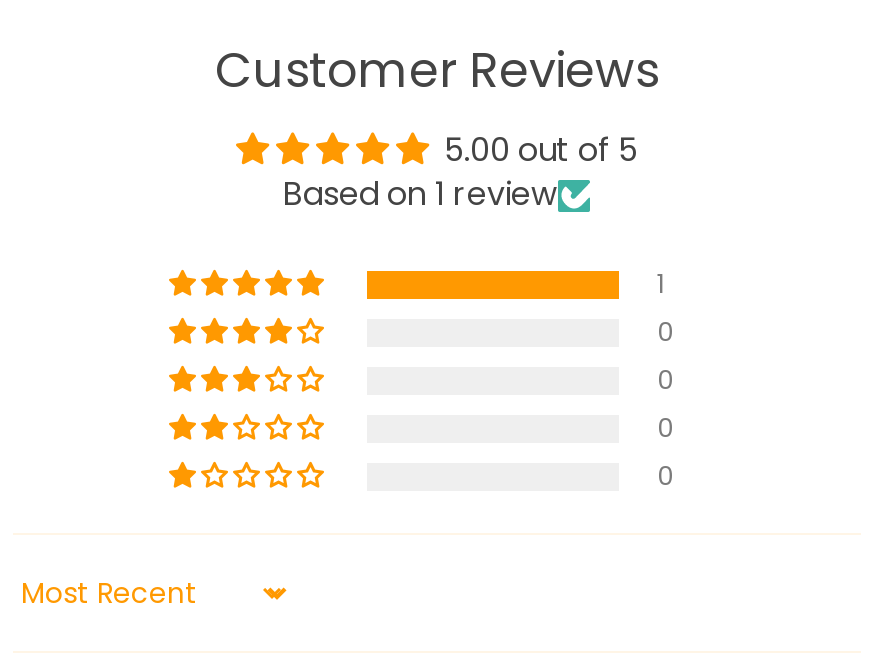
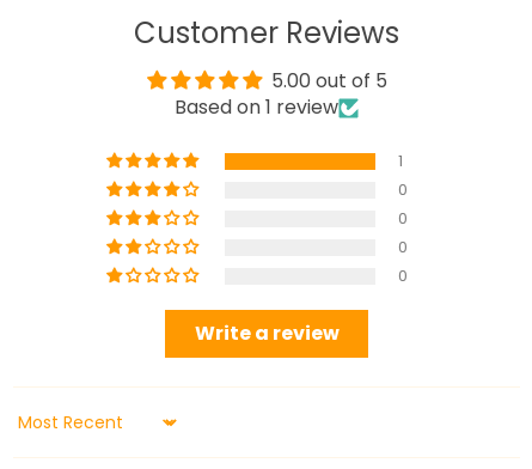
none -> [194,320,339,347] Write a review

